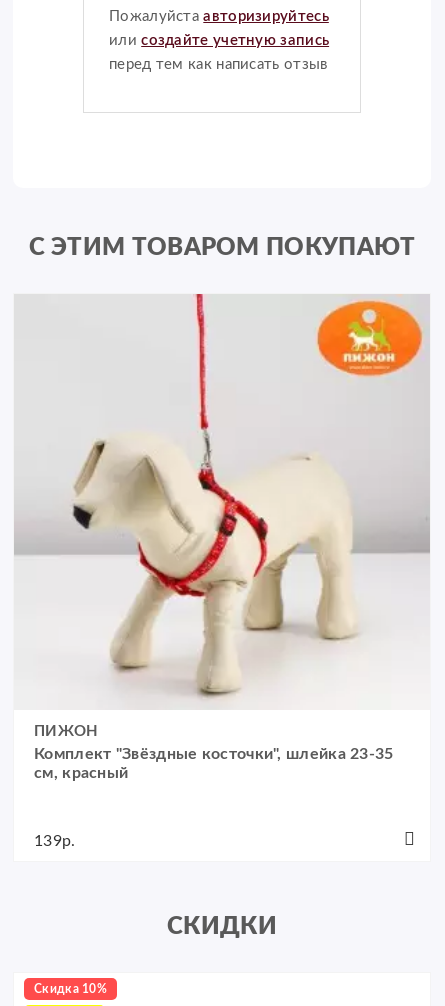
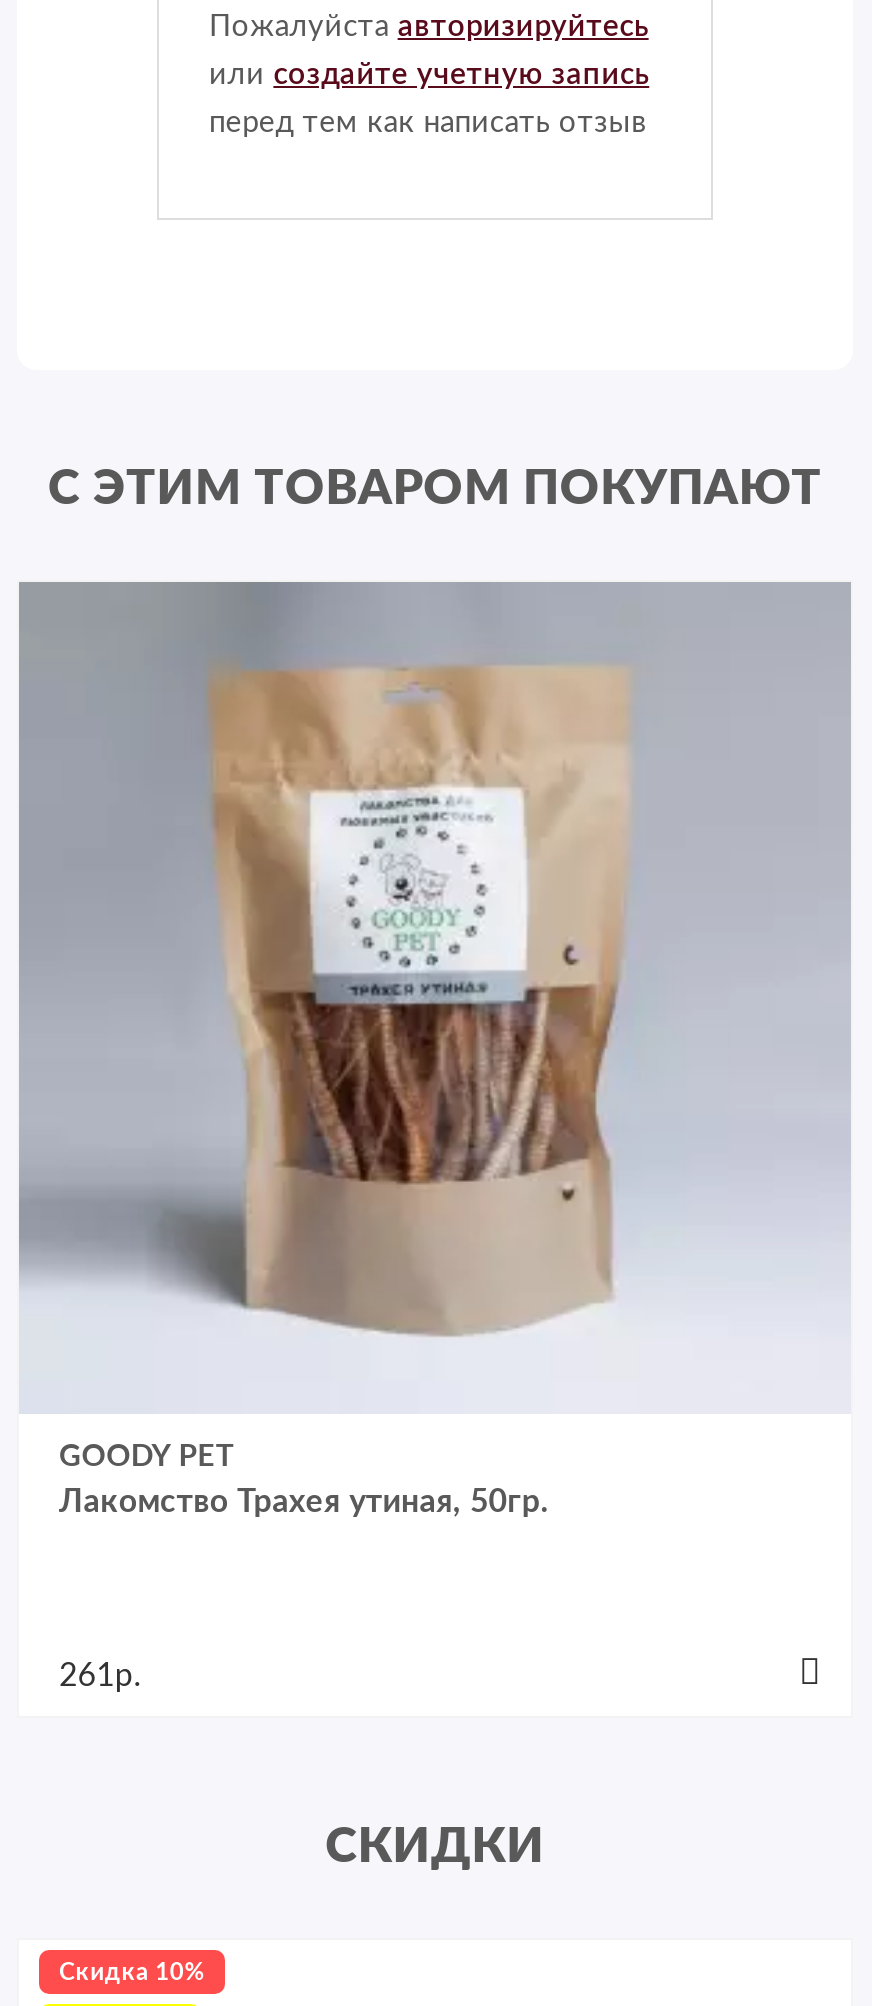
[15,293,429,781] [image] | ПИЖОН | Комплект "Звёздные косточки", шлейка 23-35 | см, красный -> [19,582,851,1518] [image] | GOODY PET | Лакомство Трахея утиная, 50гр.
[34,833,75,849] 139р. -> [59,1660,142,1692] 261р.

